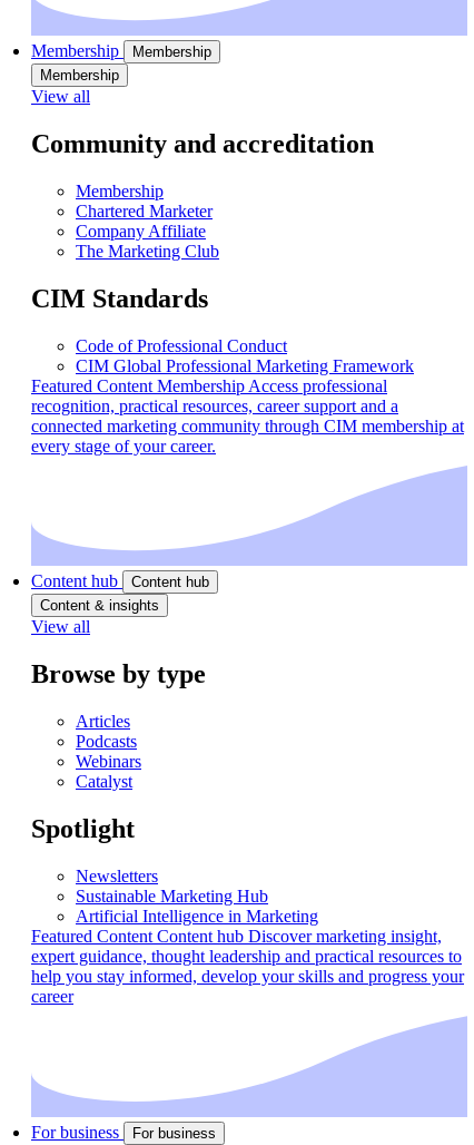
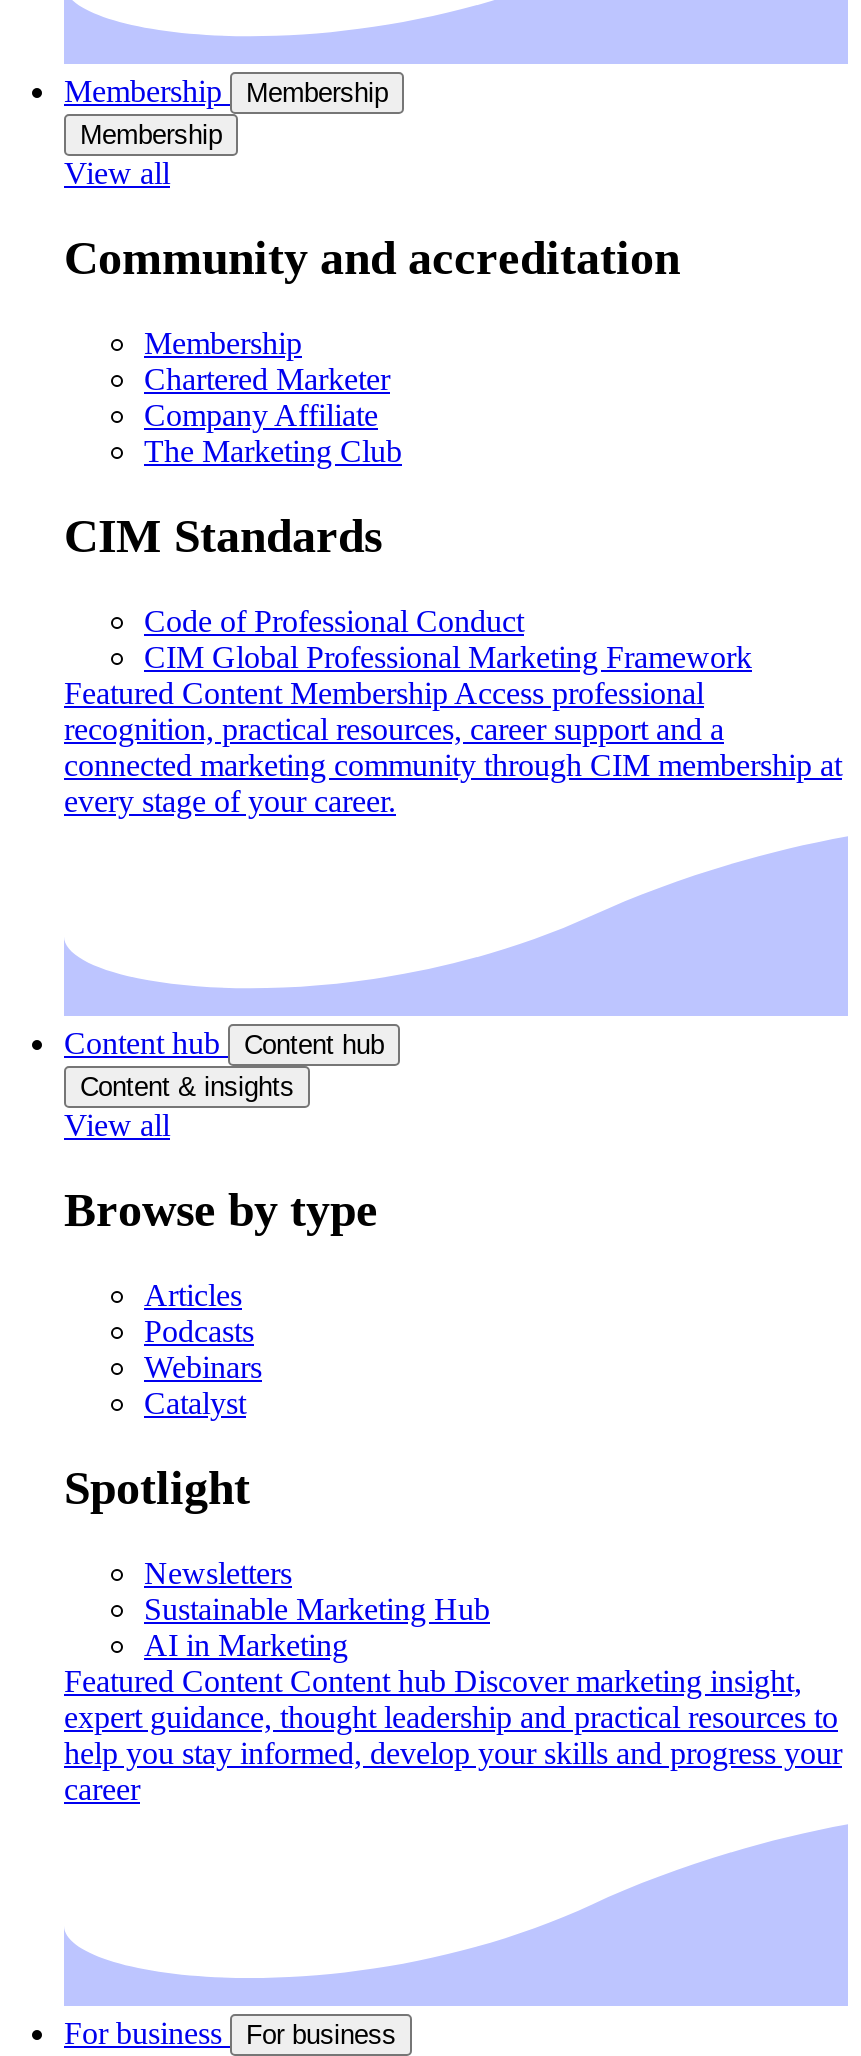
[76,907,318,926] Artificial Intelligence in Marketing -> [144,1628,348,1662] AI in Marketing

